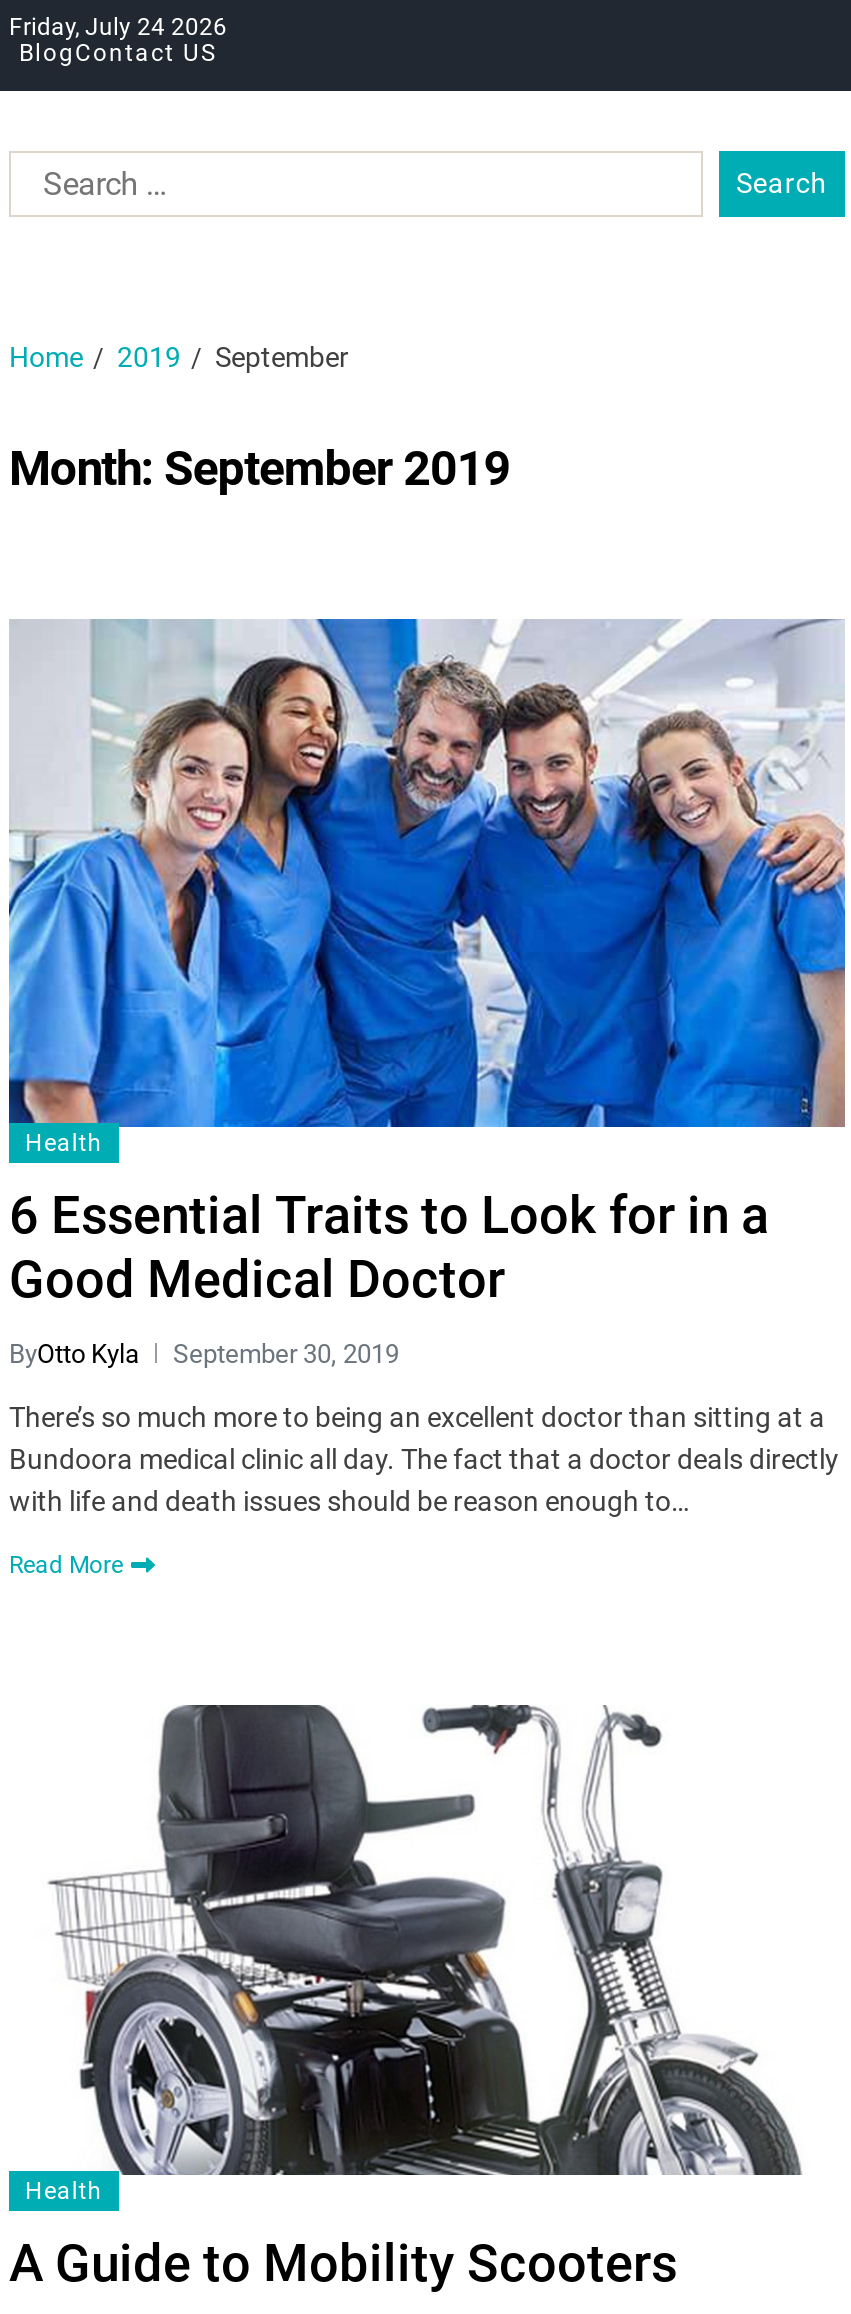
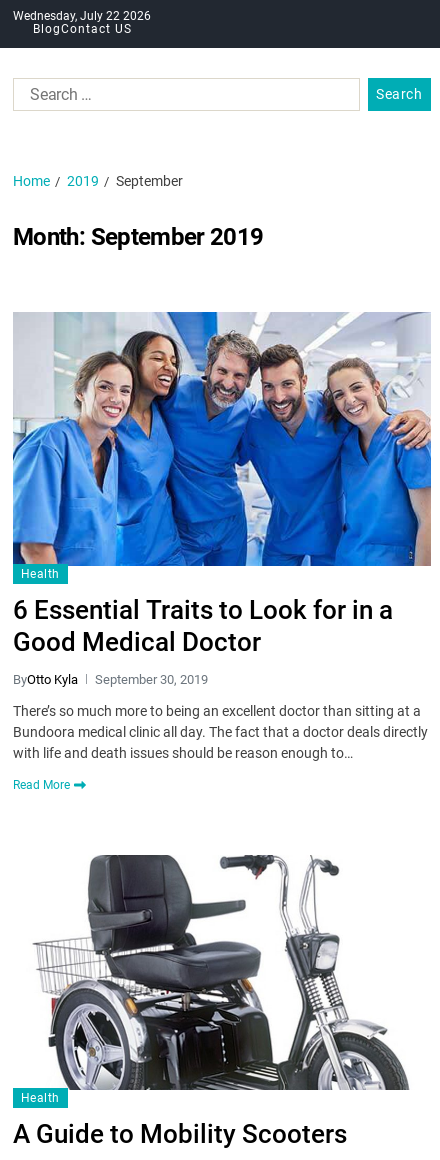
[9,13,227,41] Friday, July 24 2026 -> [13,9,151,23] Wednesday, July 22 2026

